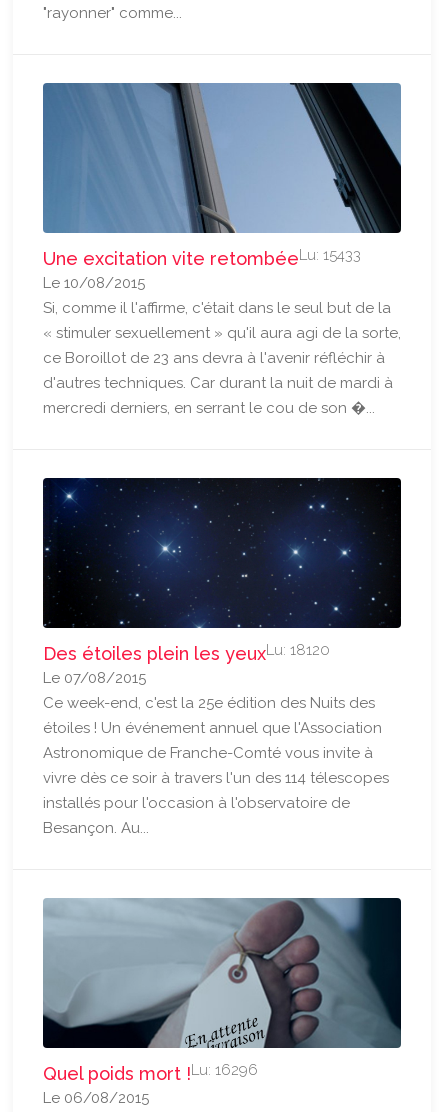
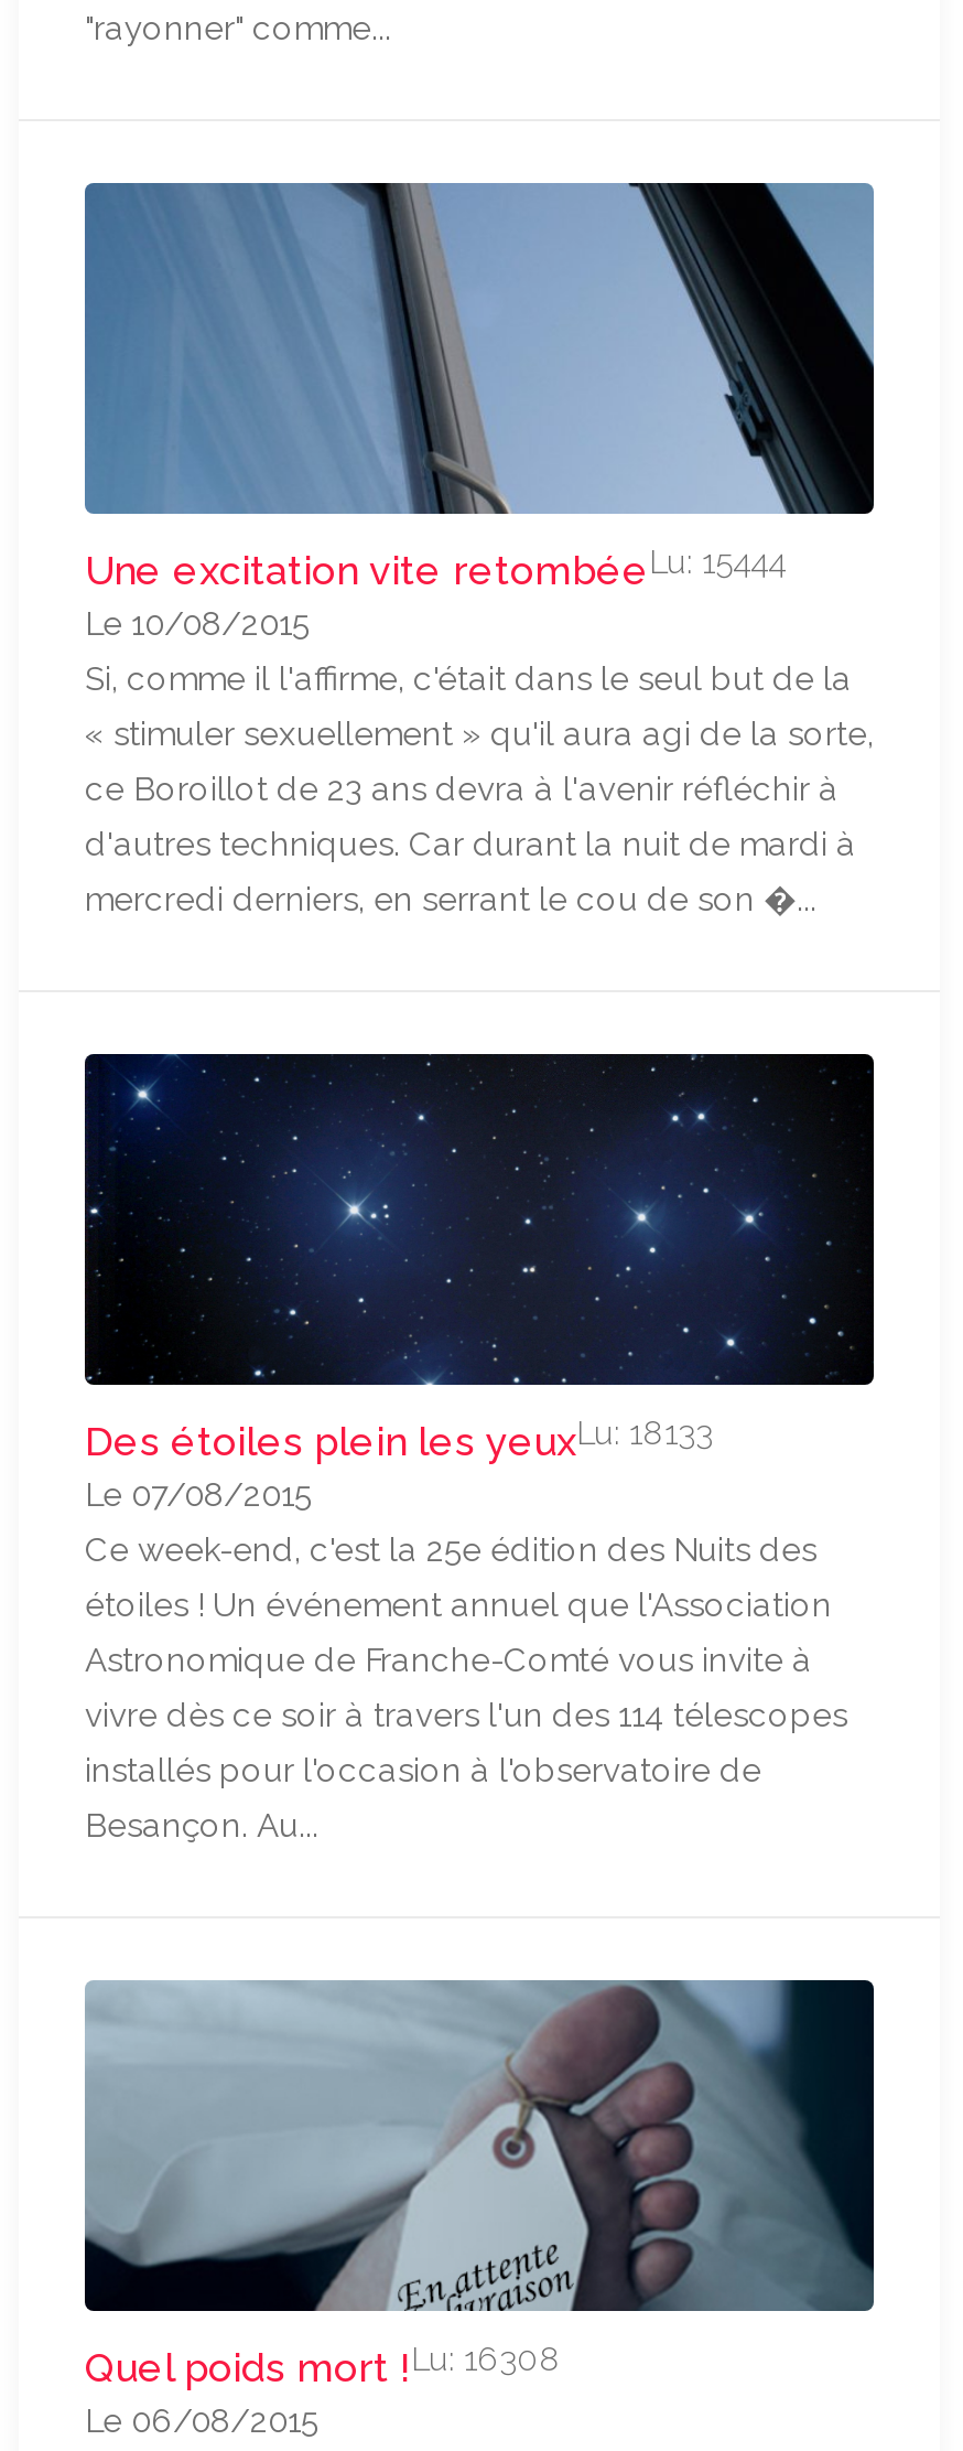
[43,246,361,269] Une excitation vite retombéeLu: 15433 -> [85,542,786,593] Une excitation vite retombéeLu: 15444
[43,641,330,664] Des étoiles plein les yeuxLu: 18120 -> [85,1413,713,1464] Des étoiles plein les yeuxLu: 18133
[43,1061,258,1084] Quel poids mort ! Lu: 16296 -> [85,2340,561,2390] Quel poids mort ! Lu: 16308

